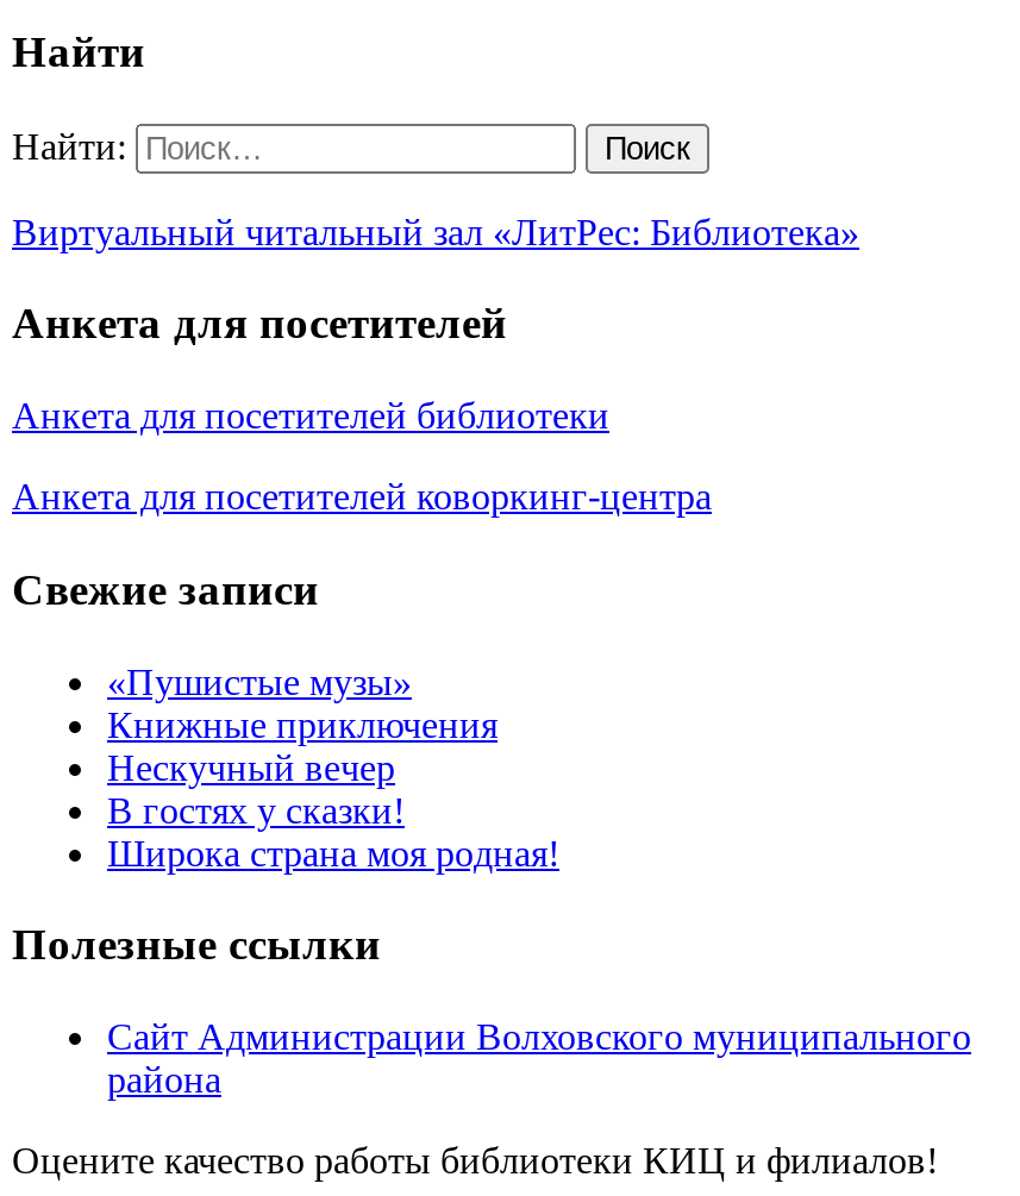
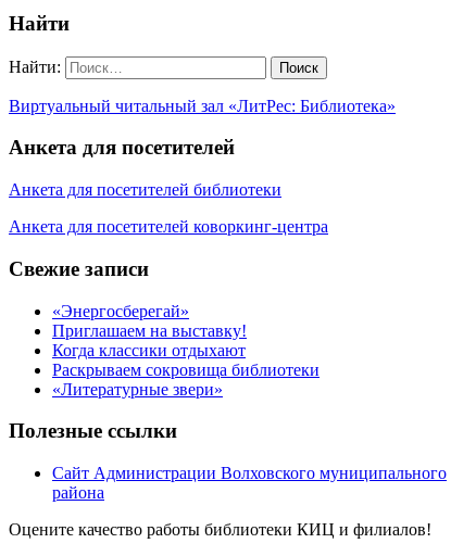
[107,660,559,872] «Пушистые музы» | Книжные приключения | Нескучный вечер | В гостях у сказки! | Широка страна моя родная! -> [52,301,320,398] «Энергосберегай» | Приглашаем на выставку! | Когда классики отдыхают | Раскрываем сокровища библиотеки | «Литературные звери»

